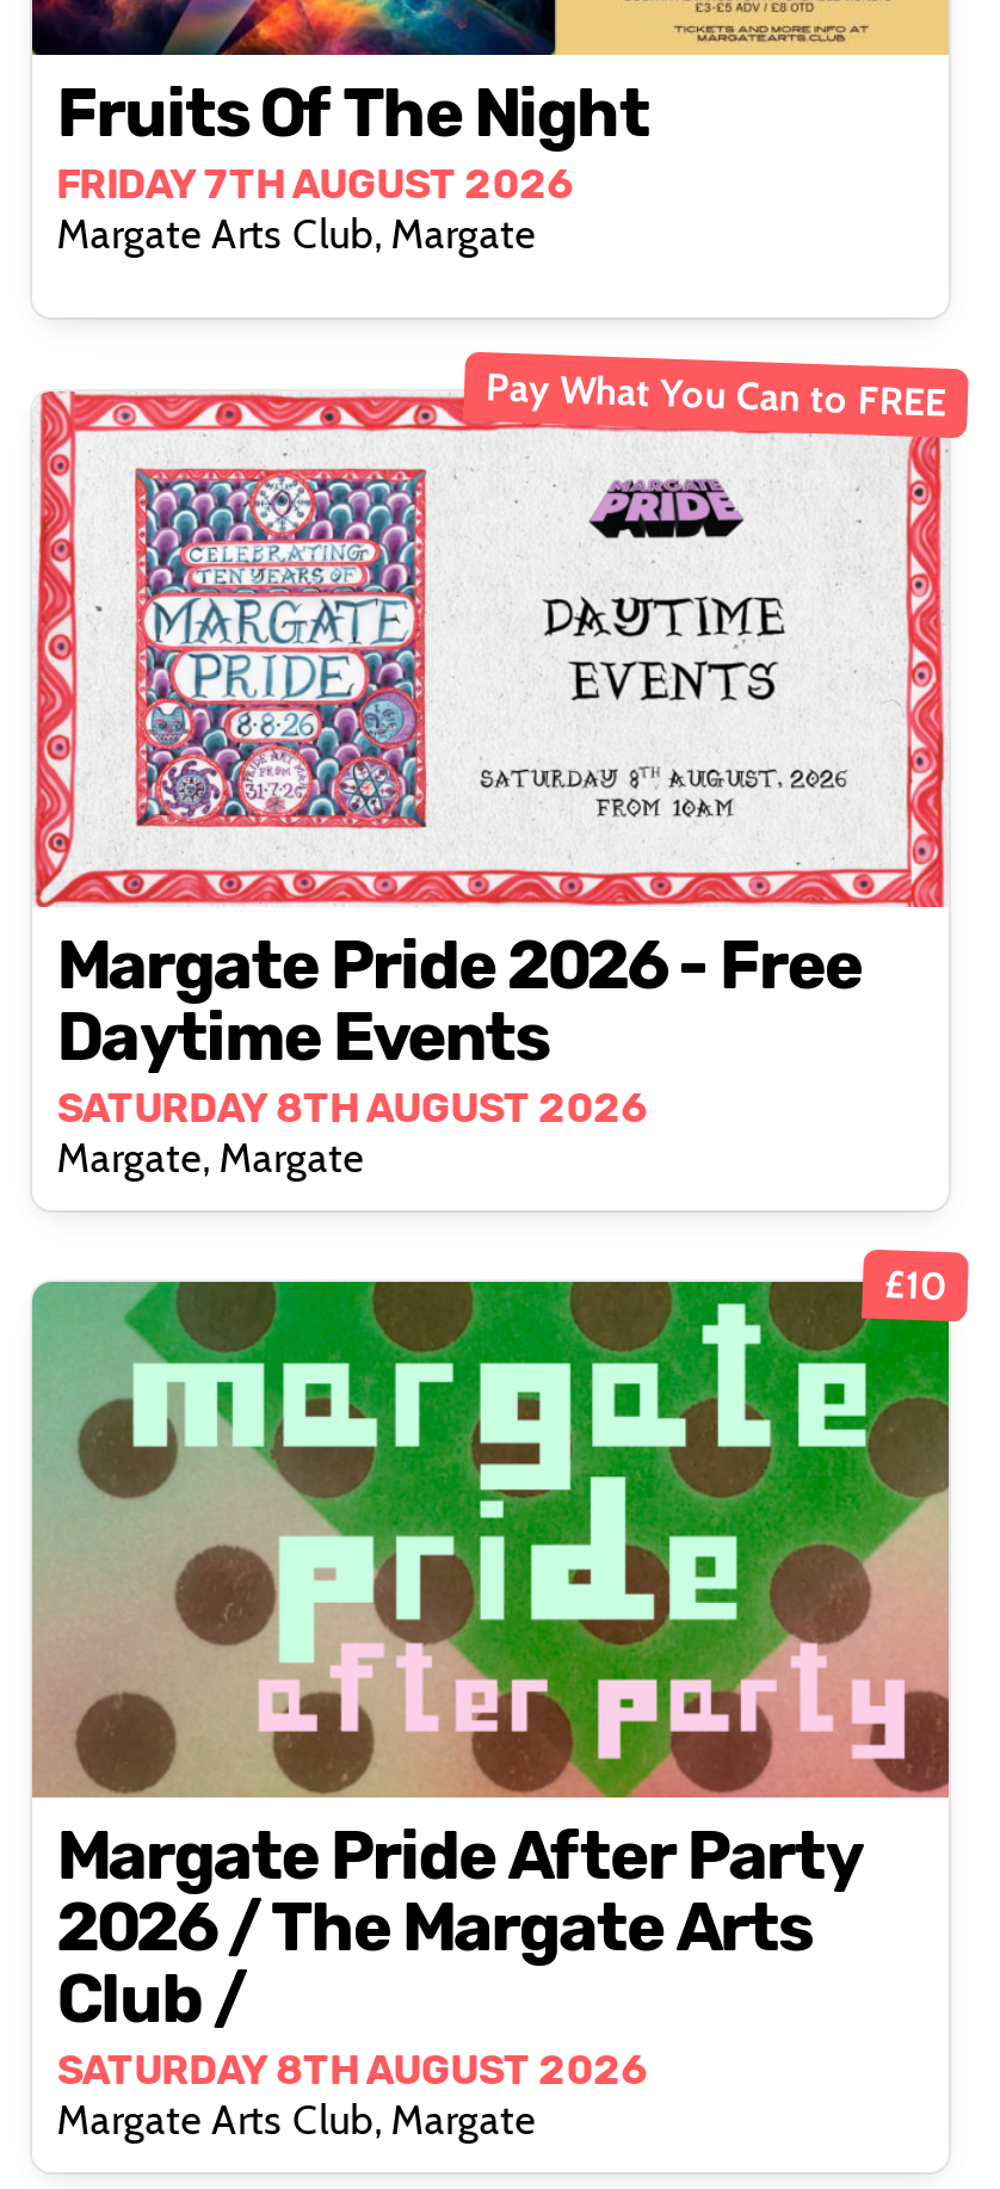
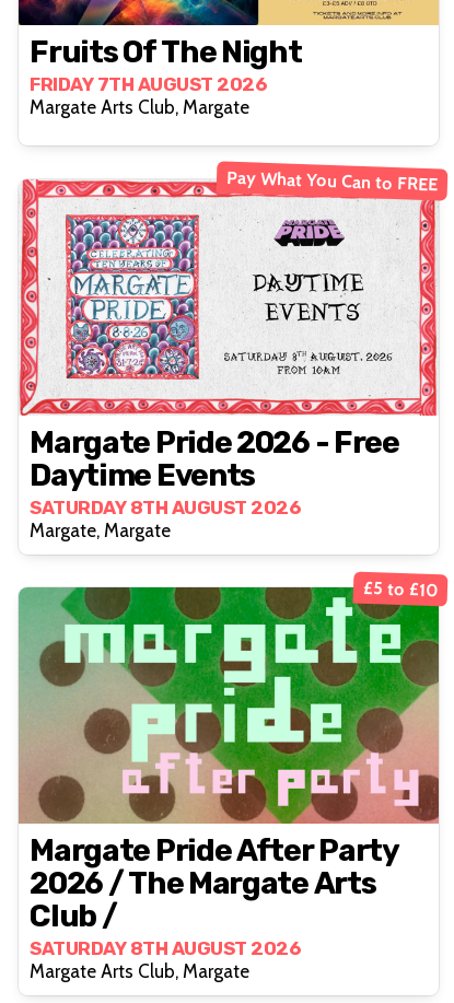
[883,1262,947,1310] £10 -> [363,578,438,601] £5 to £10

